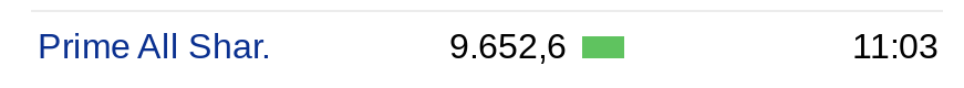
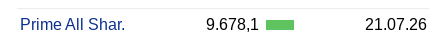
[449,27,567,64] 9.652,6 -> [206,16,259,33] 9.678,1
[852,27,939,64] 11:03 -> [365,16,427,33] 21.07.26

